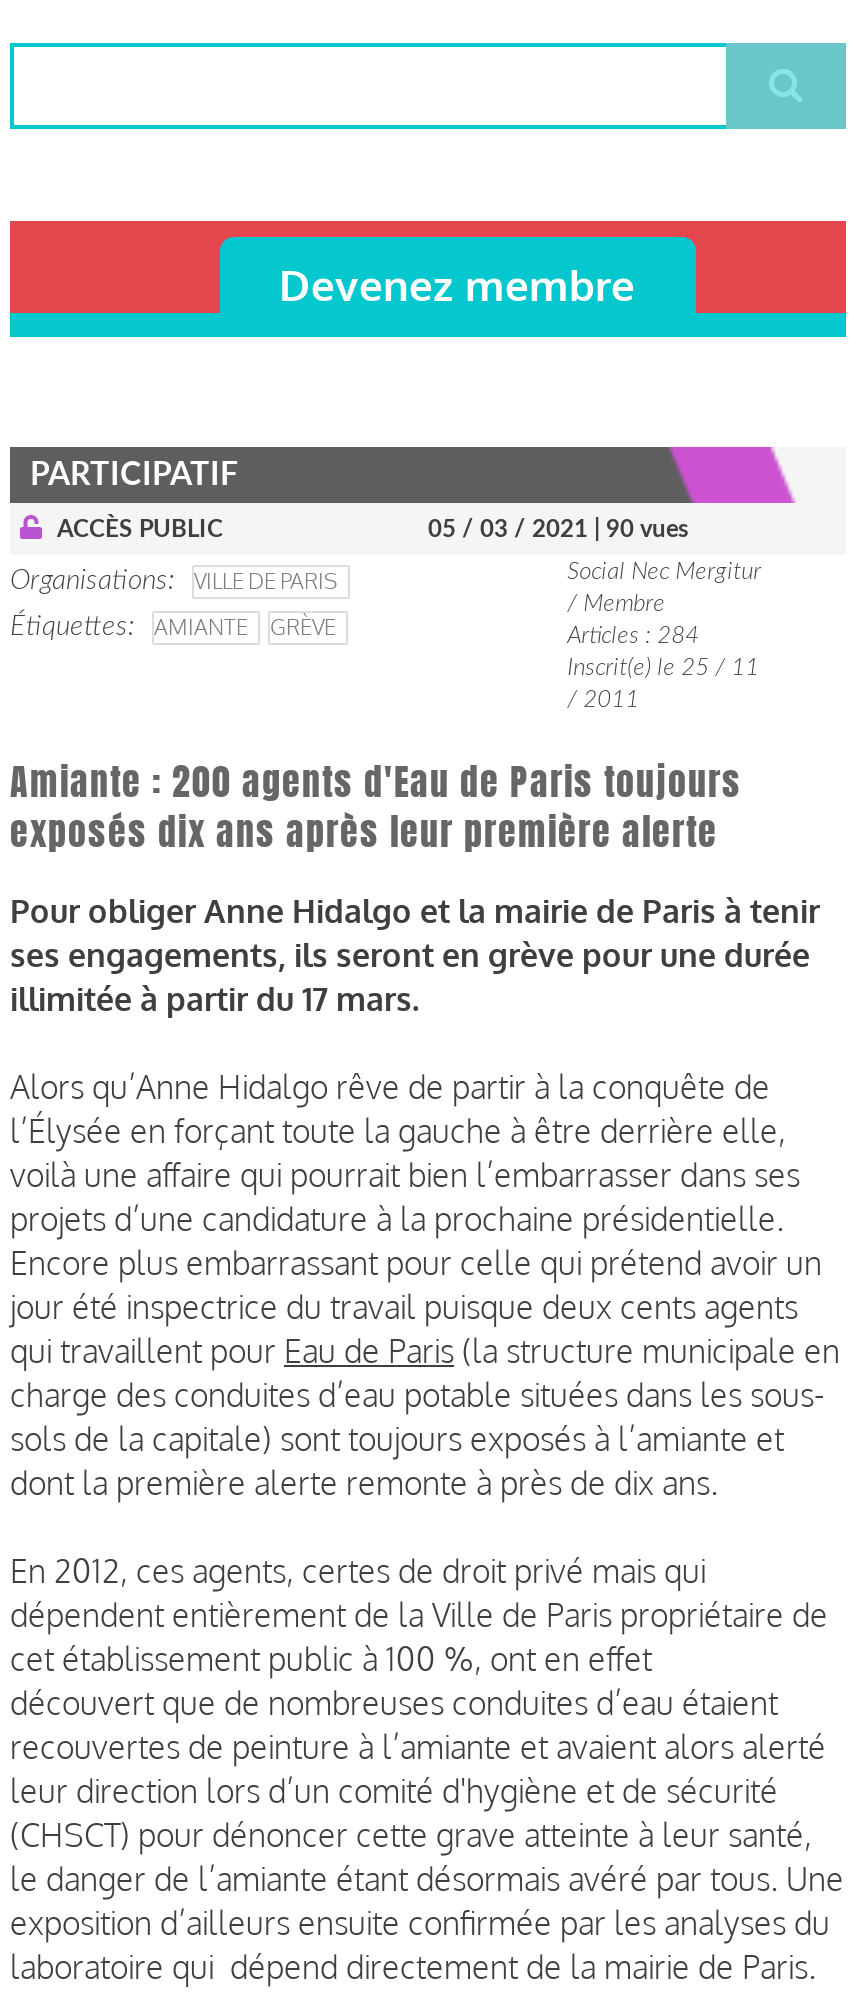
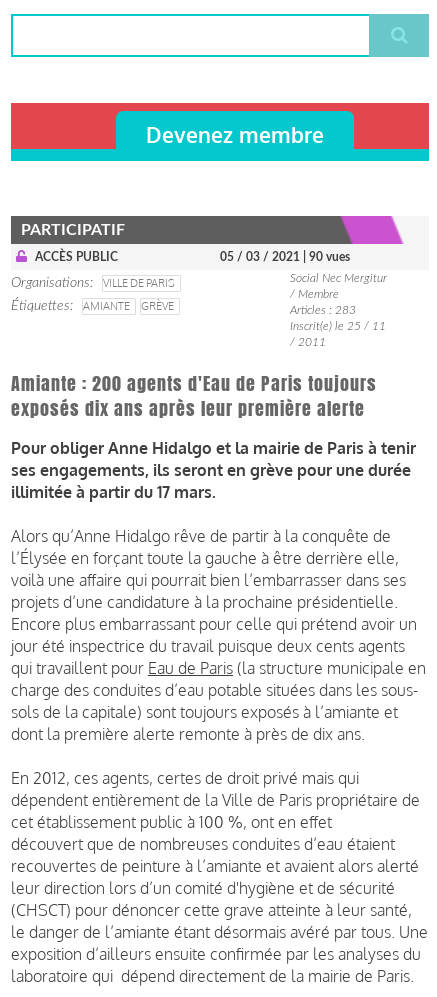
[567,623,699,647] Articles : 284 -> [290,304,356,316] Articles : 283

